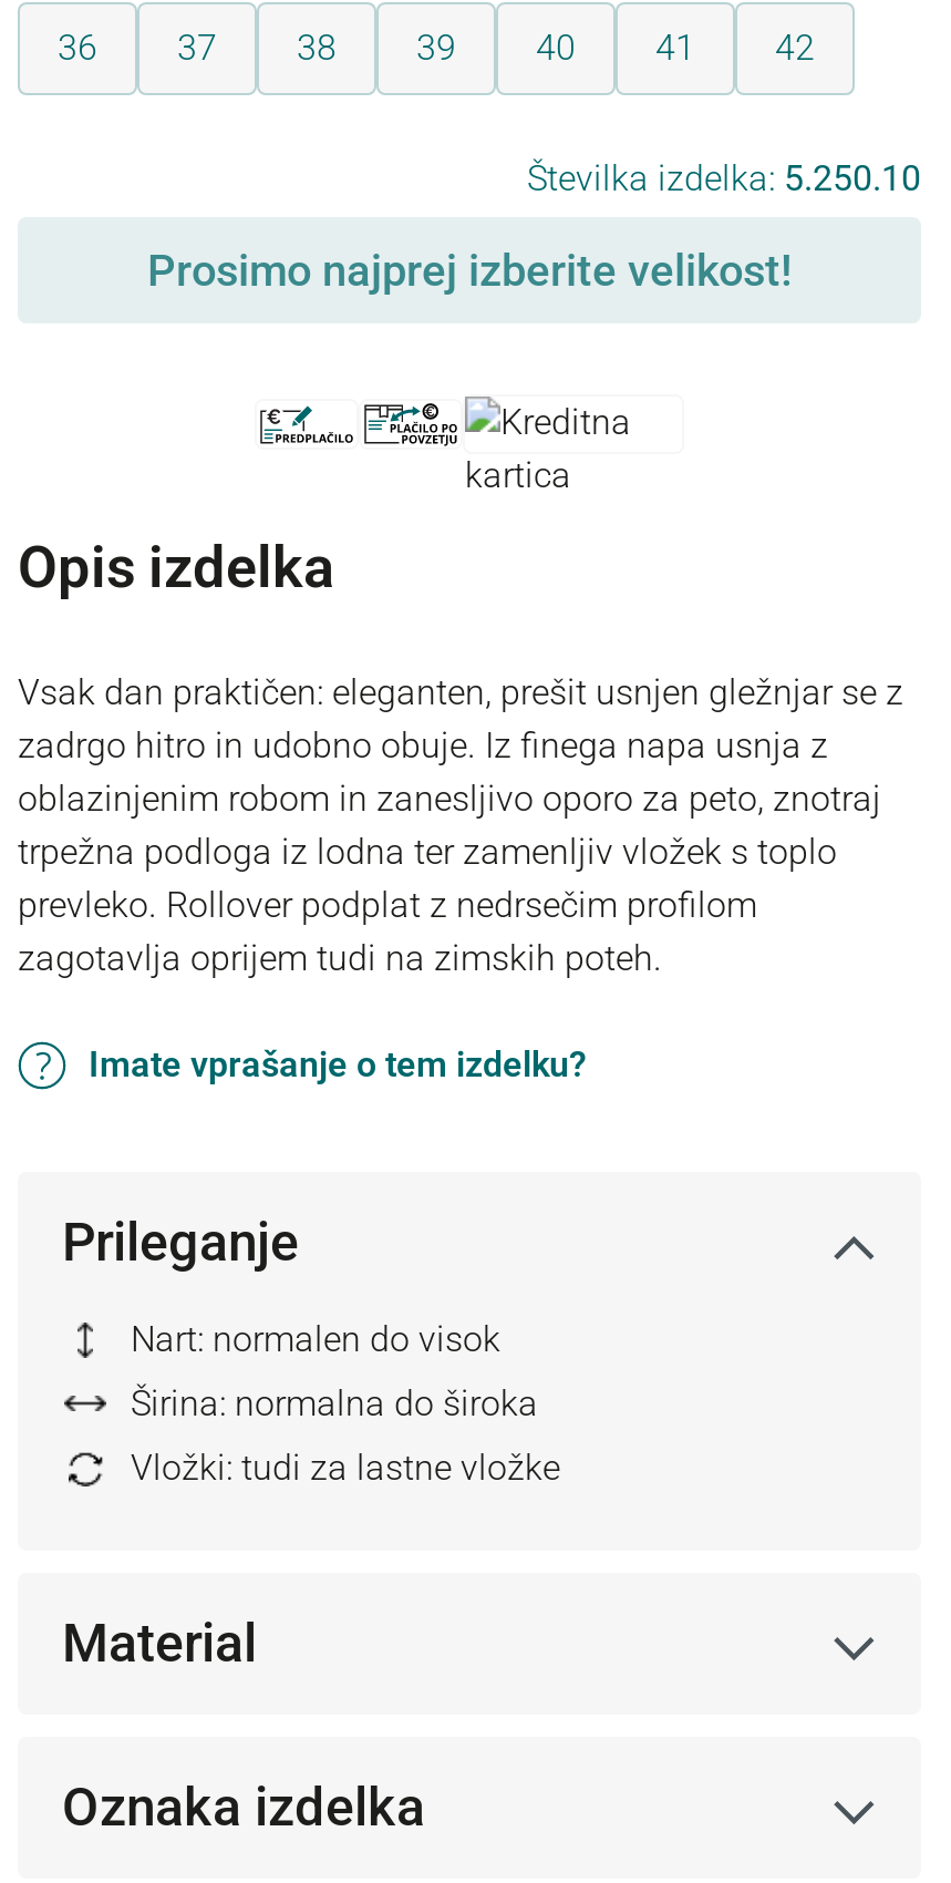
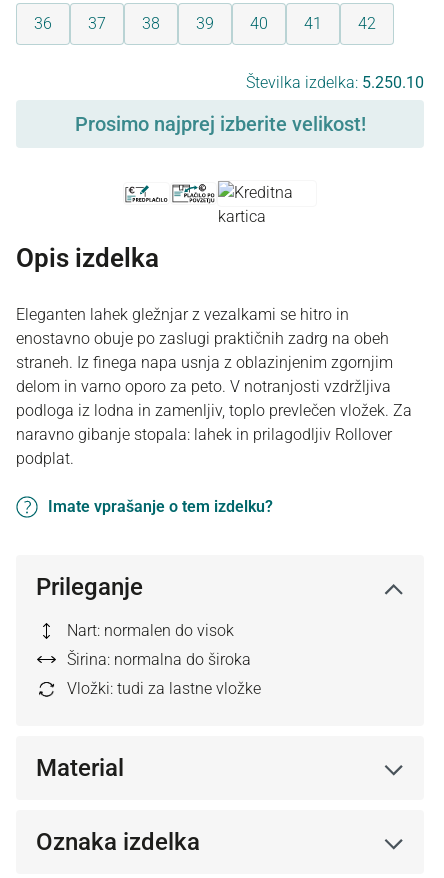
[18,670,903,978] Vsak dan praktičen: eleganten, prešit usnjen gležnjar se z | zadrgo hitro in udobno obuje. Iz finega napa usnja z | oblazinjenim robom in zanesljivo oporo za peto, znotraj | trpežna podloga iz lodna ter zamenljiv vložek s toplo | prevleko. Rollover podplat z nedrsečim profilom | zagotavlja oprijem tudi na zimskih poteh. -> [16,305,412,468] Eleganten lahek gležnjar z vezalkami se hitro in | enostavno obuje po zaslugi praktičnih zadrg na obeh | straneh. Iz finega napa usnja z oblazinjenim zgornjim | delom in varno oporo za peto. V notranjosti vzdržljiva | podloga iz lodna in zamenljiv, toplo prevlečen vložek. Za | naravno gibanje stopala: lahek in prilagodljiv Rollover | podplat.

